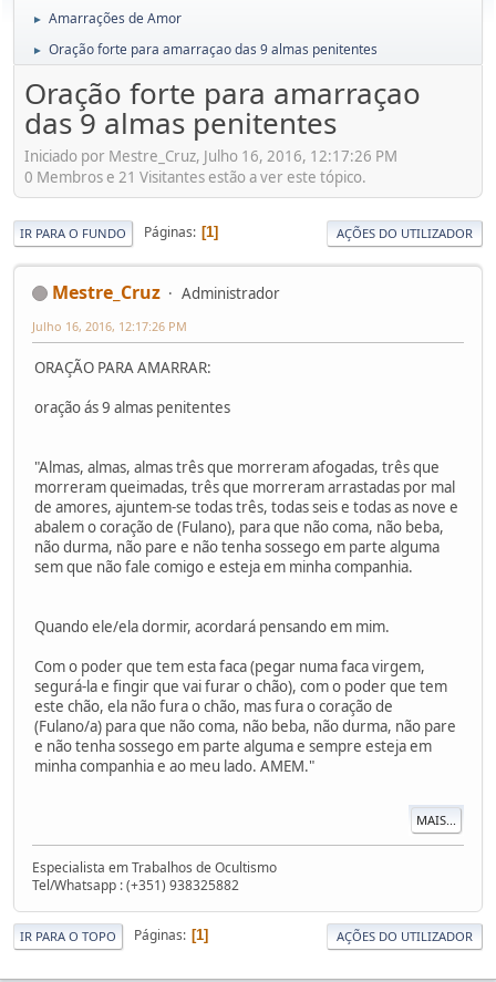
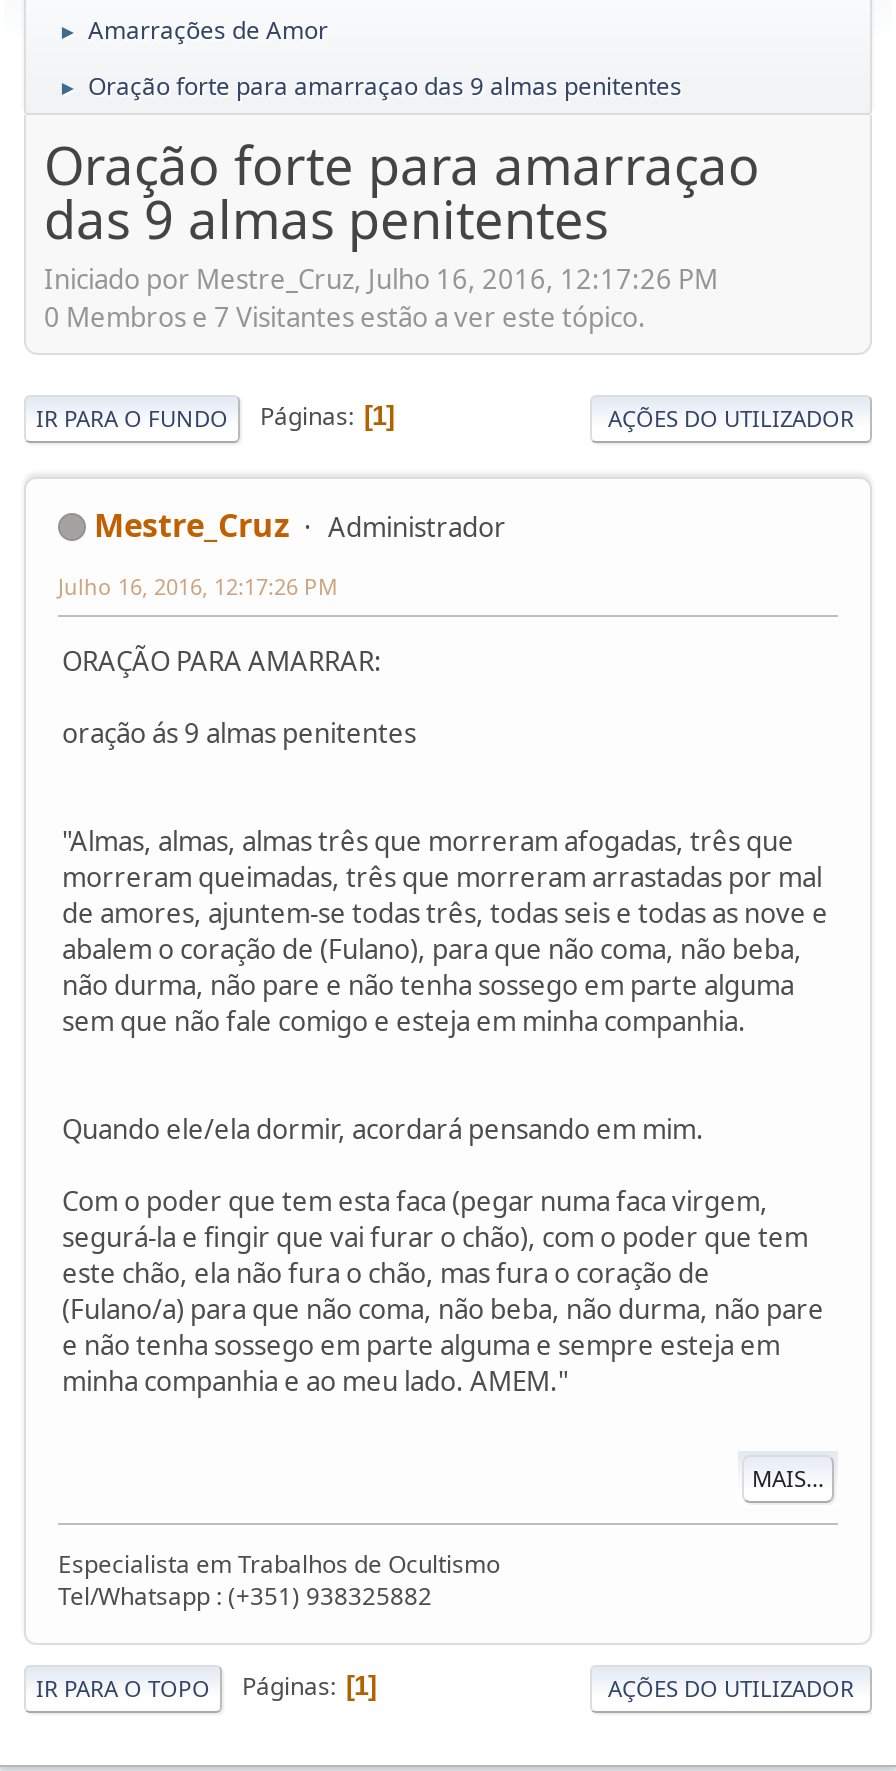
[24,167,366,187] 0 Membros e 21 Visitantes estão a ver este tópico. -> [44,298,646,334] 0 Membros e 7 Visitantes estão a ver este tópico.

